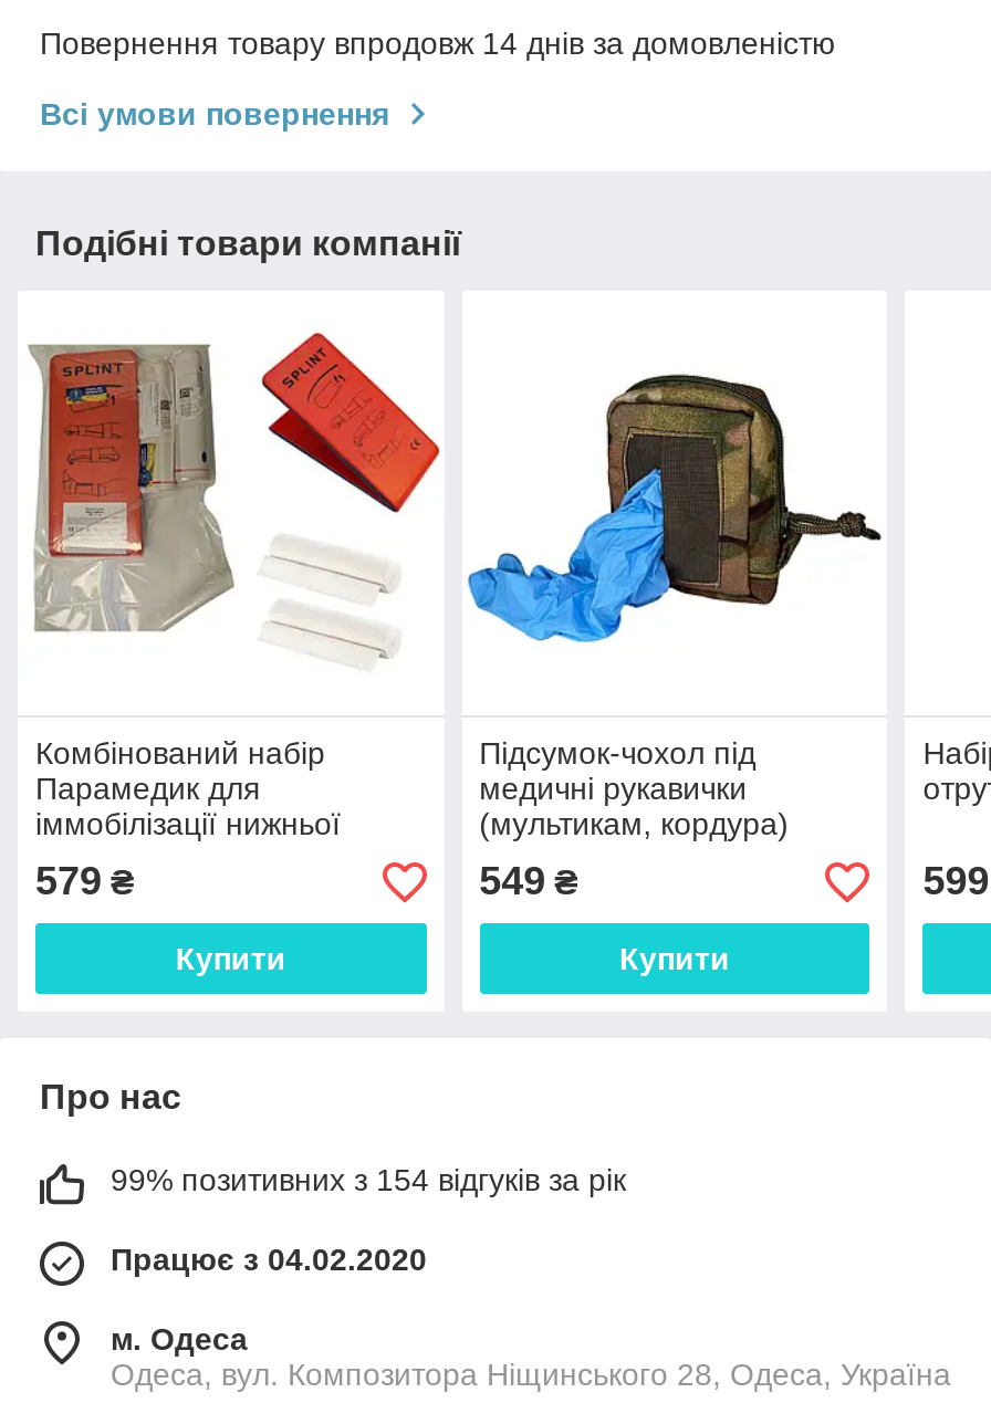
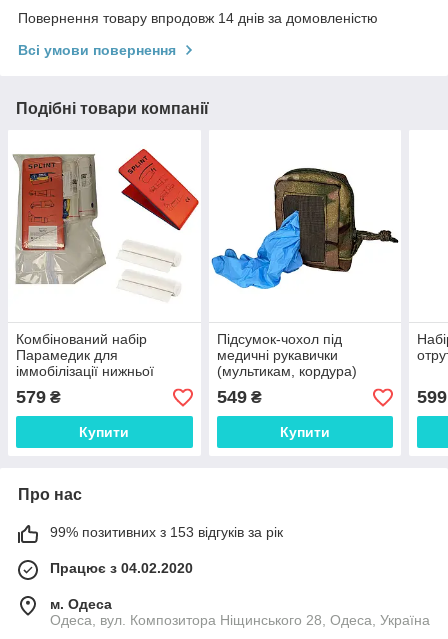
[111,1163,626,1198] 99% позитивних з 154 відгуків за рік -> [50,524,283,540] 99% позитивних з 153 відгуків за рік

